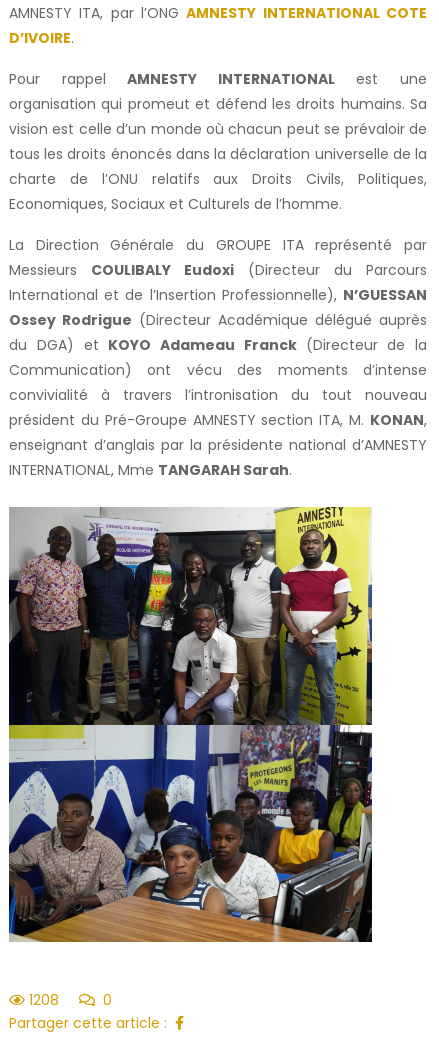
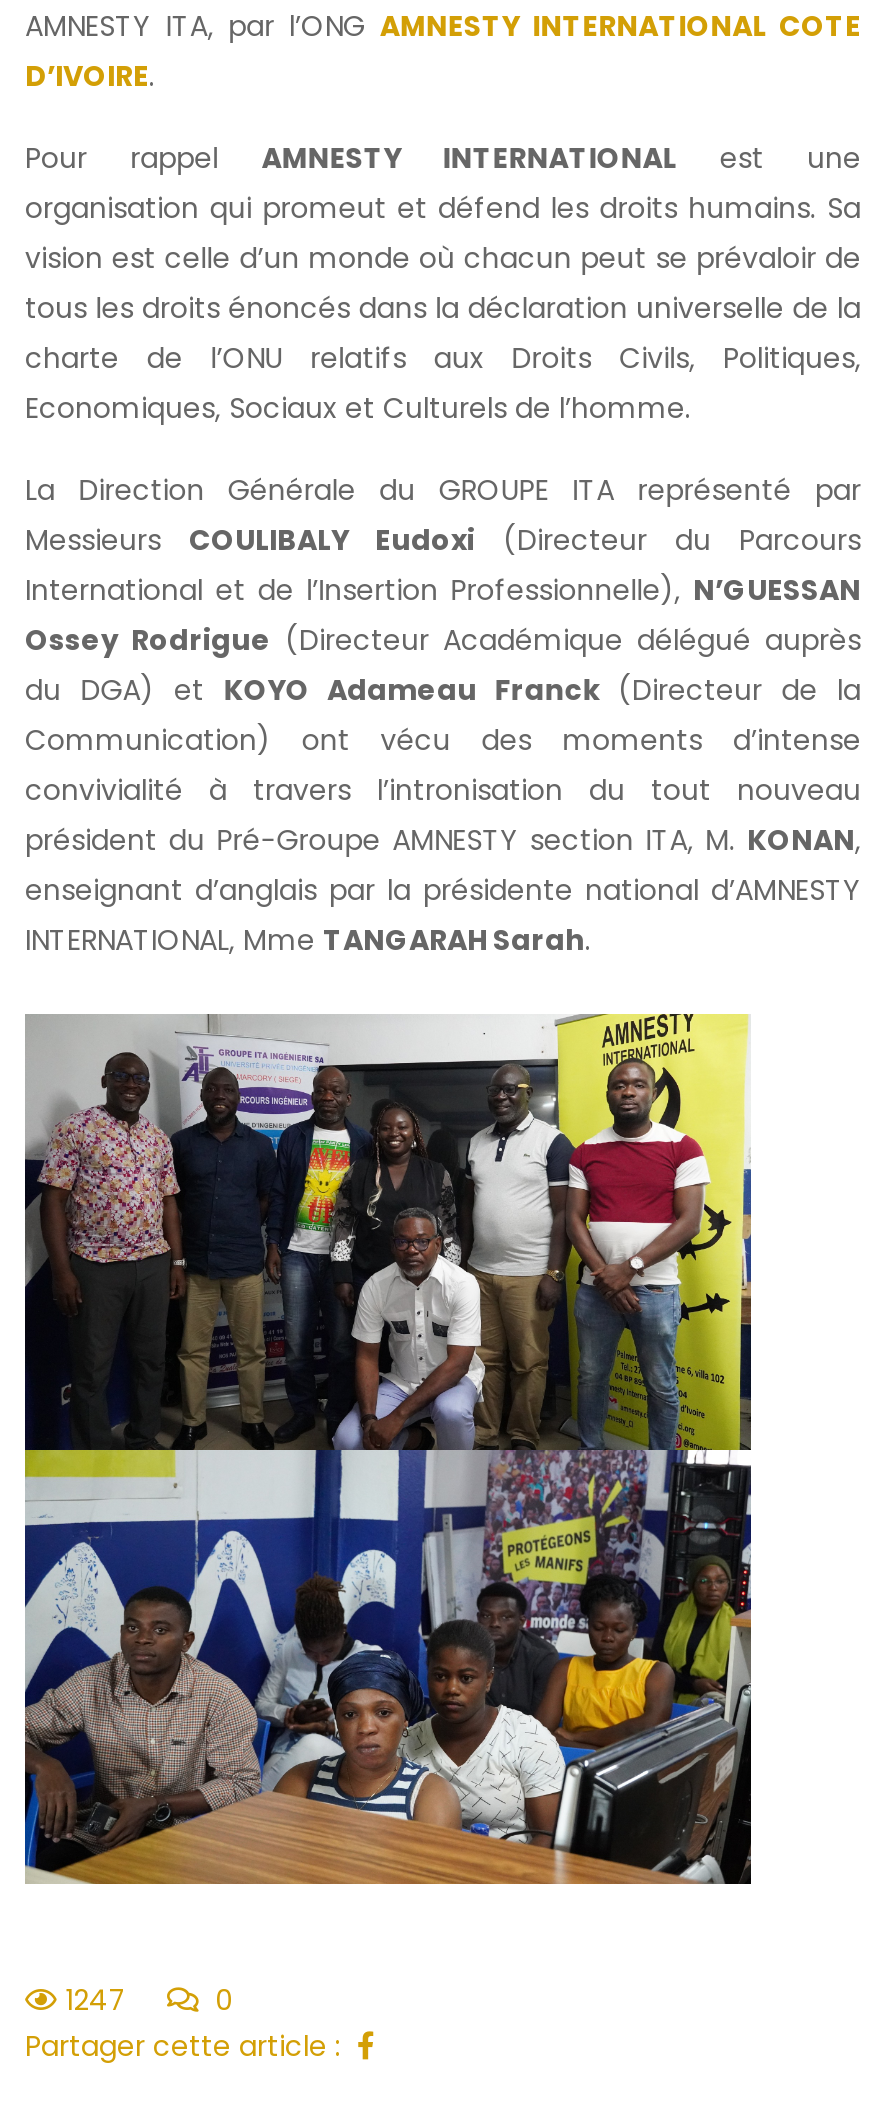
[29,990,112,1010] 1208 0 -> [65,1981,233,2021] 1247 0

